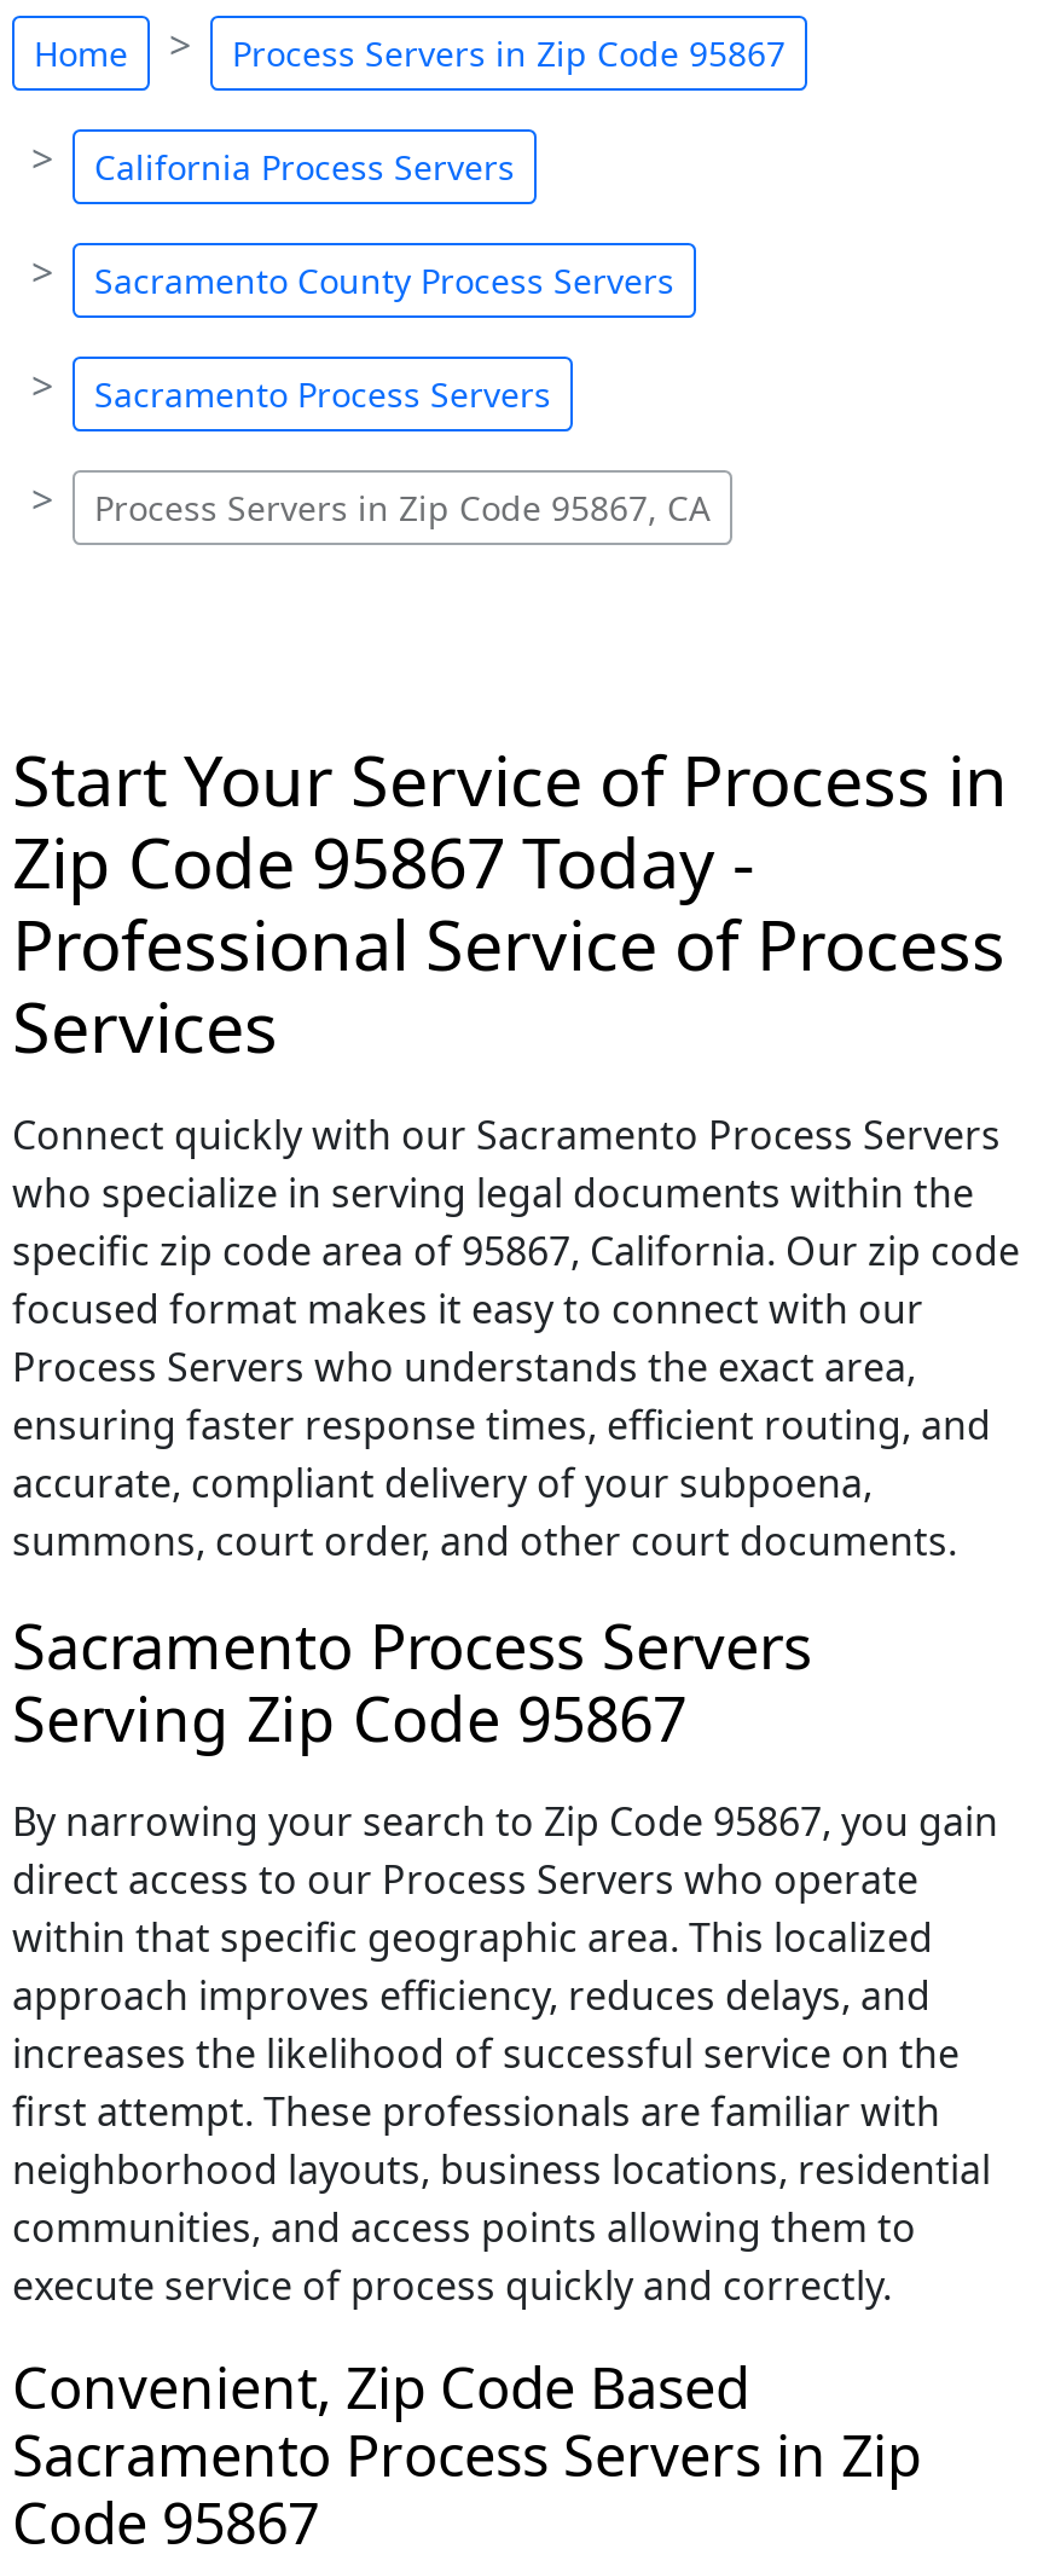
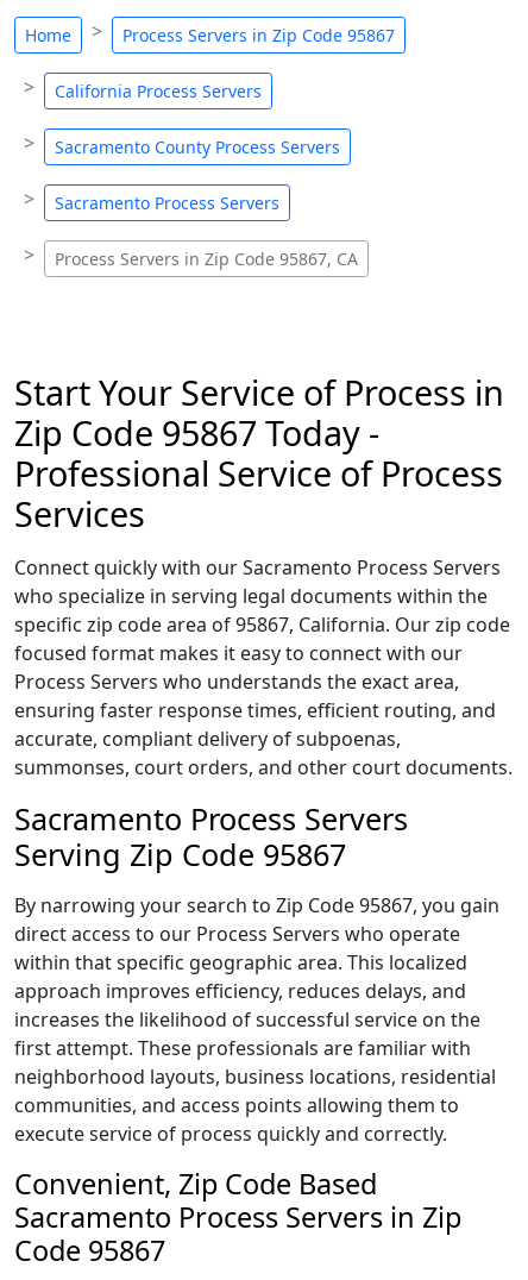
[12,1456,957,1568] accurate, compliant delivery of your subpoena, | summons, court order, and other court documents. -> [14,726,513,780] accurate, compliant delivery of subpoenas, | summonses, court orders, and other court documents.

